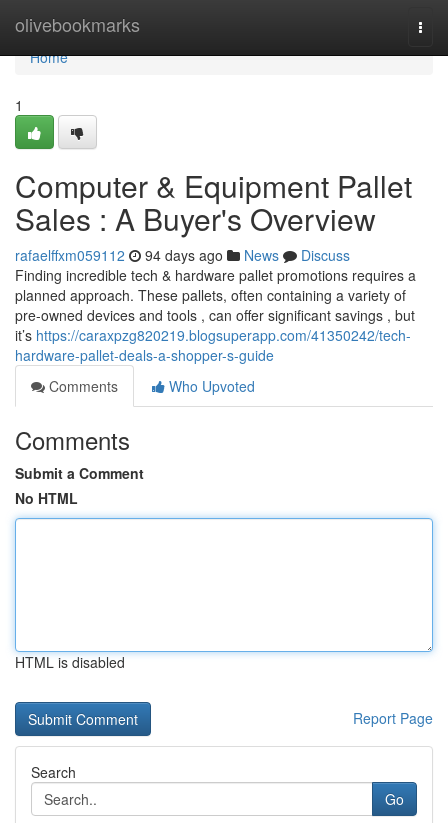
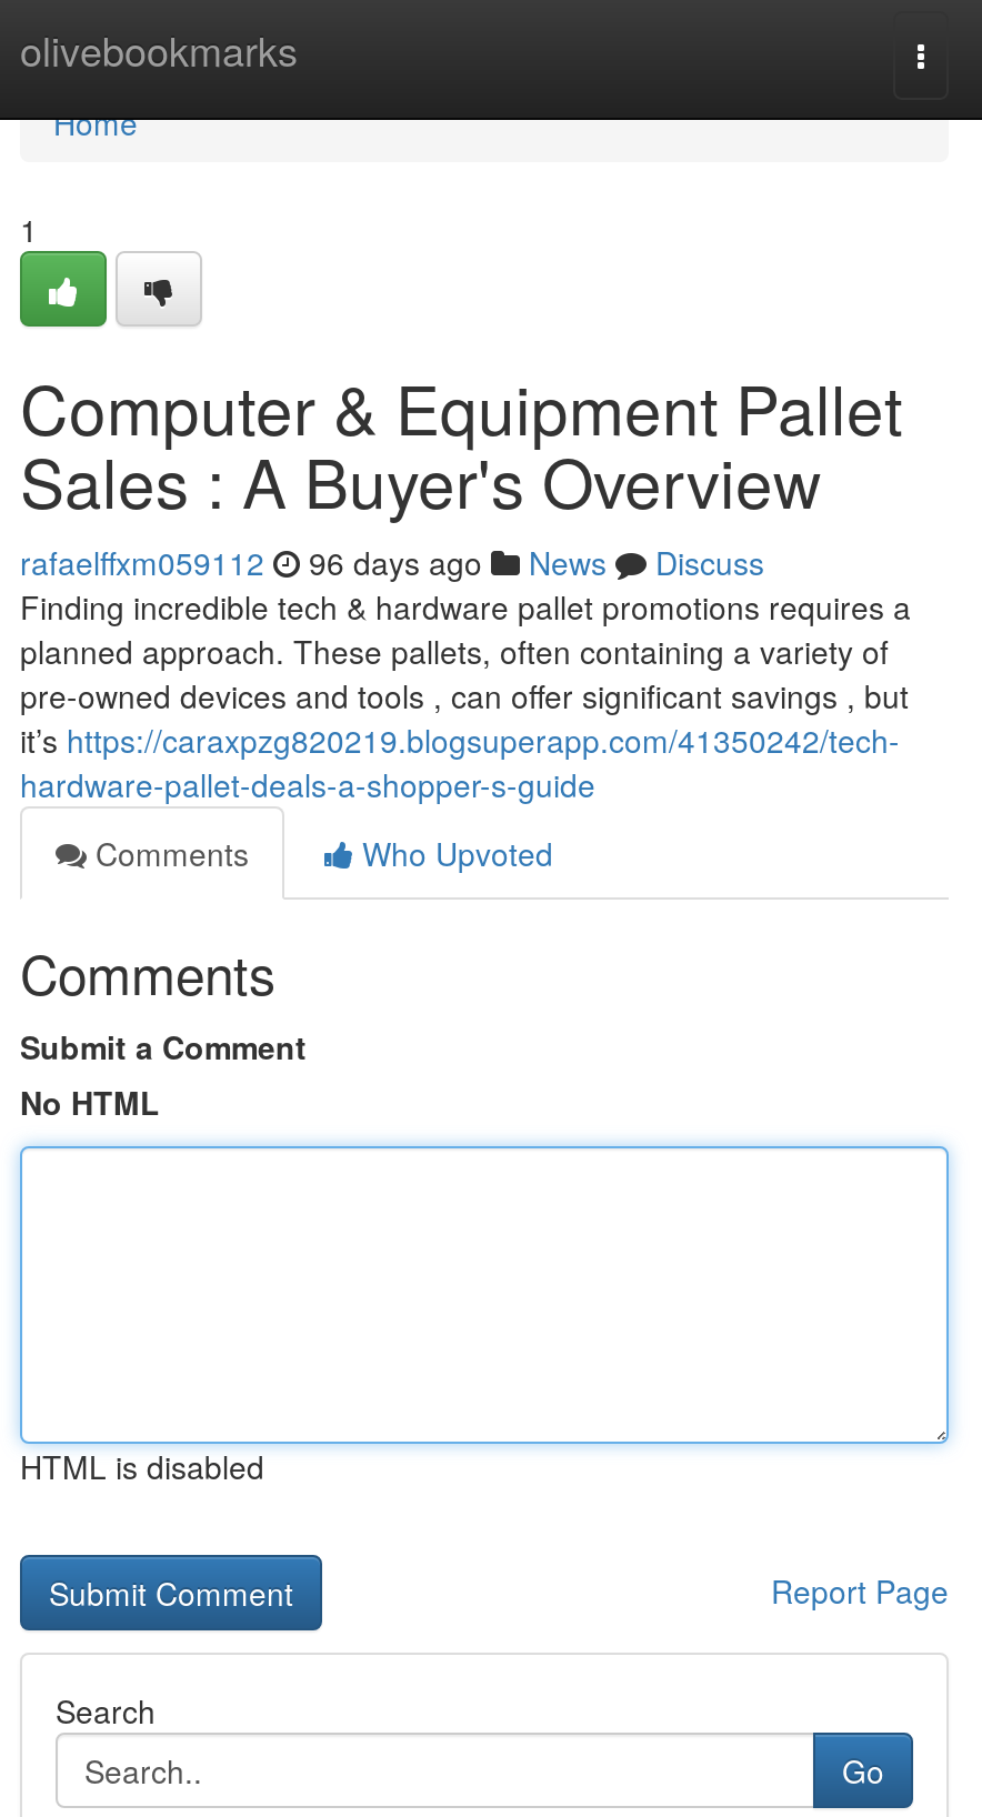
[15,245,350,265] rafaelffxm059112 94 days ago News Discuss -> [20,540,764,584] rafaelffxm059112 96 days ago News Discuss

